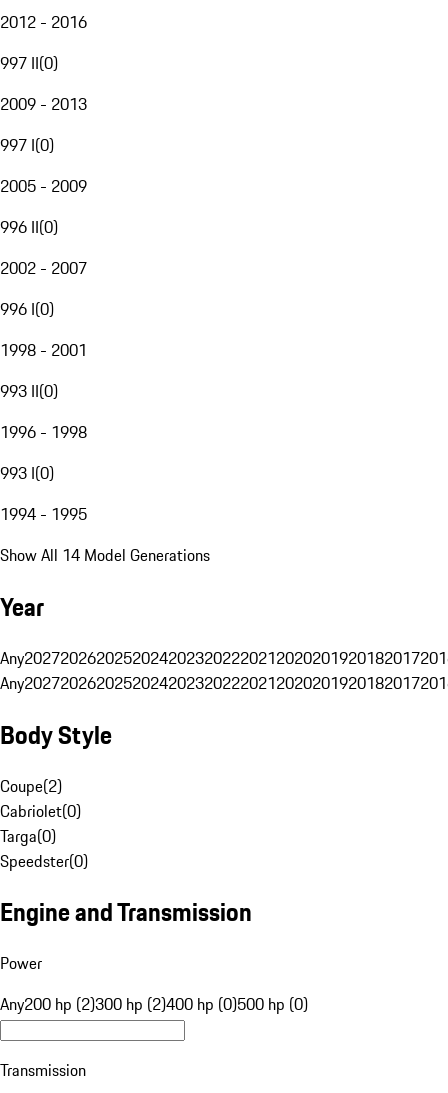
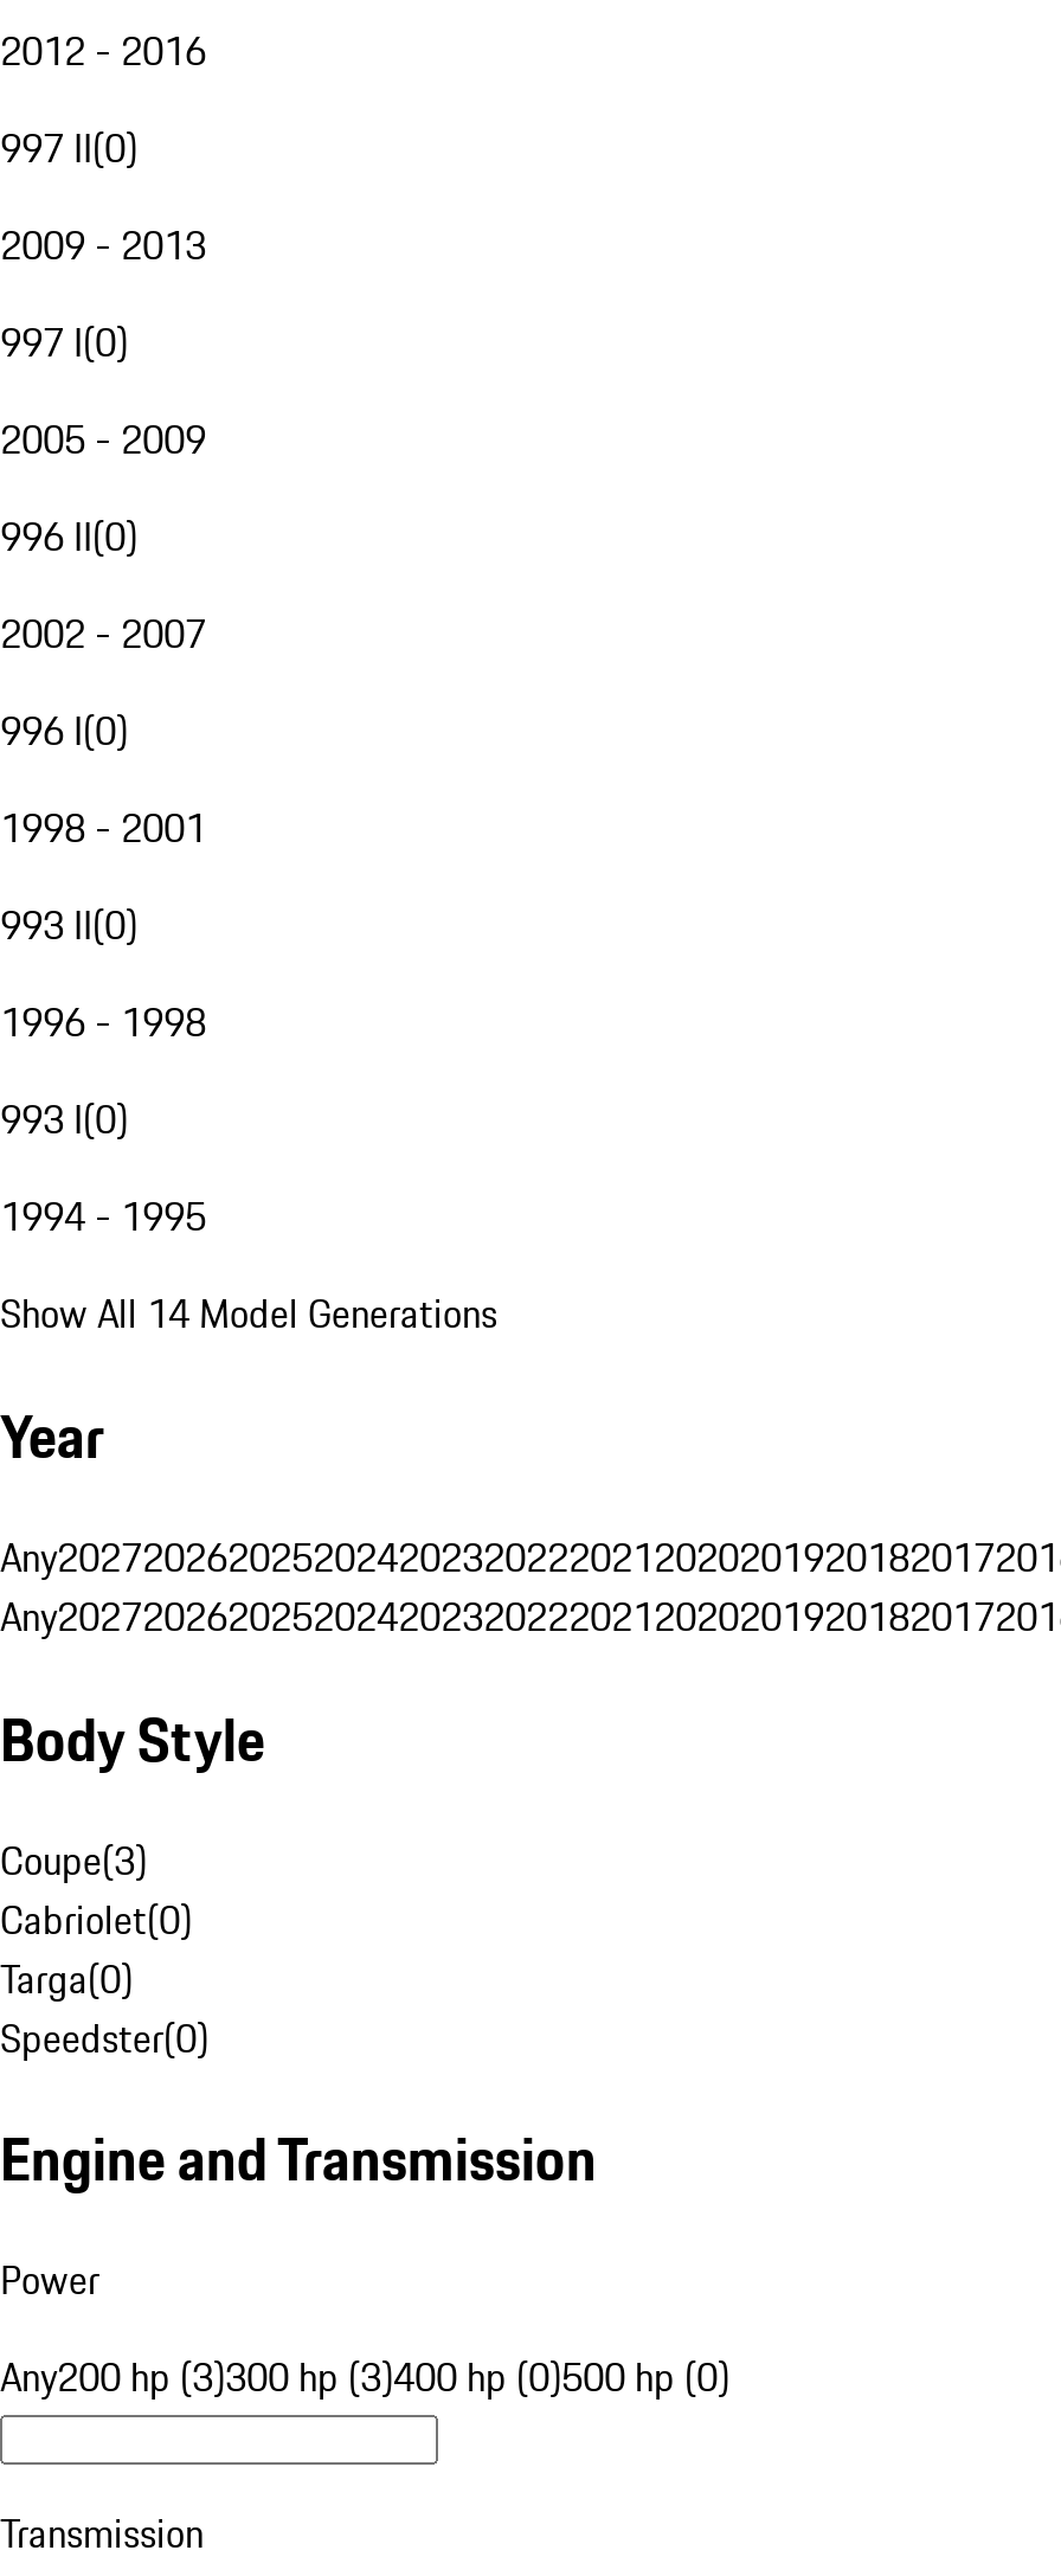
[0,774,62,798] Coupe(2) -> [0,1831,147,1888] Coupe(3)
[0,992,308,1016] Any200 hp (2)300 hp (2)400 hp (0)500 hp (0) -> [0,2350,729,2406] Any200 hp (3)300 hp (3)400 hp (0)500 hp (0)

